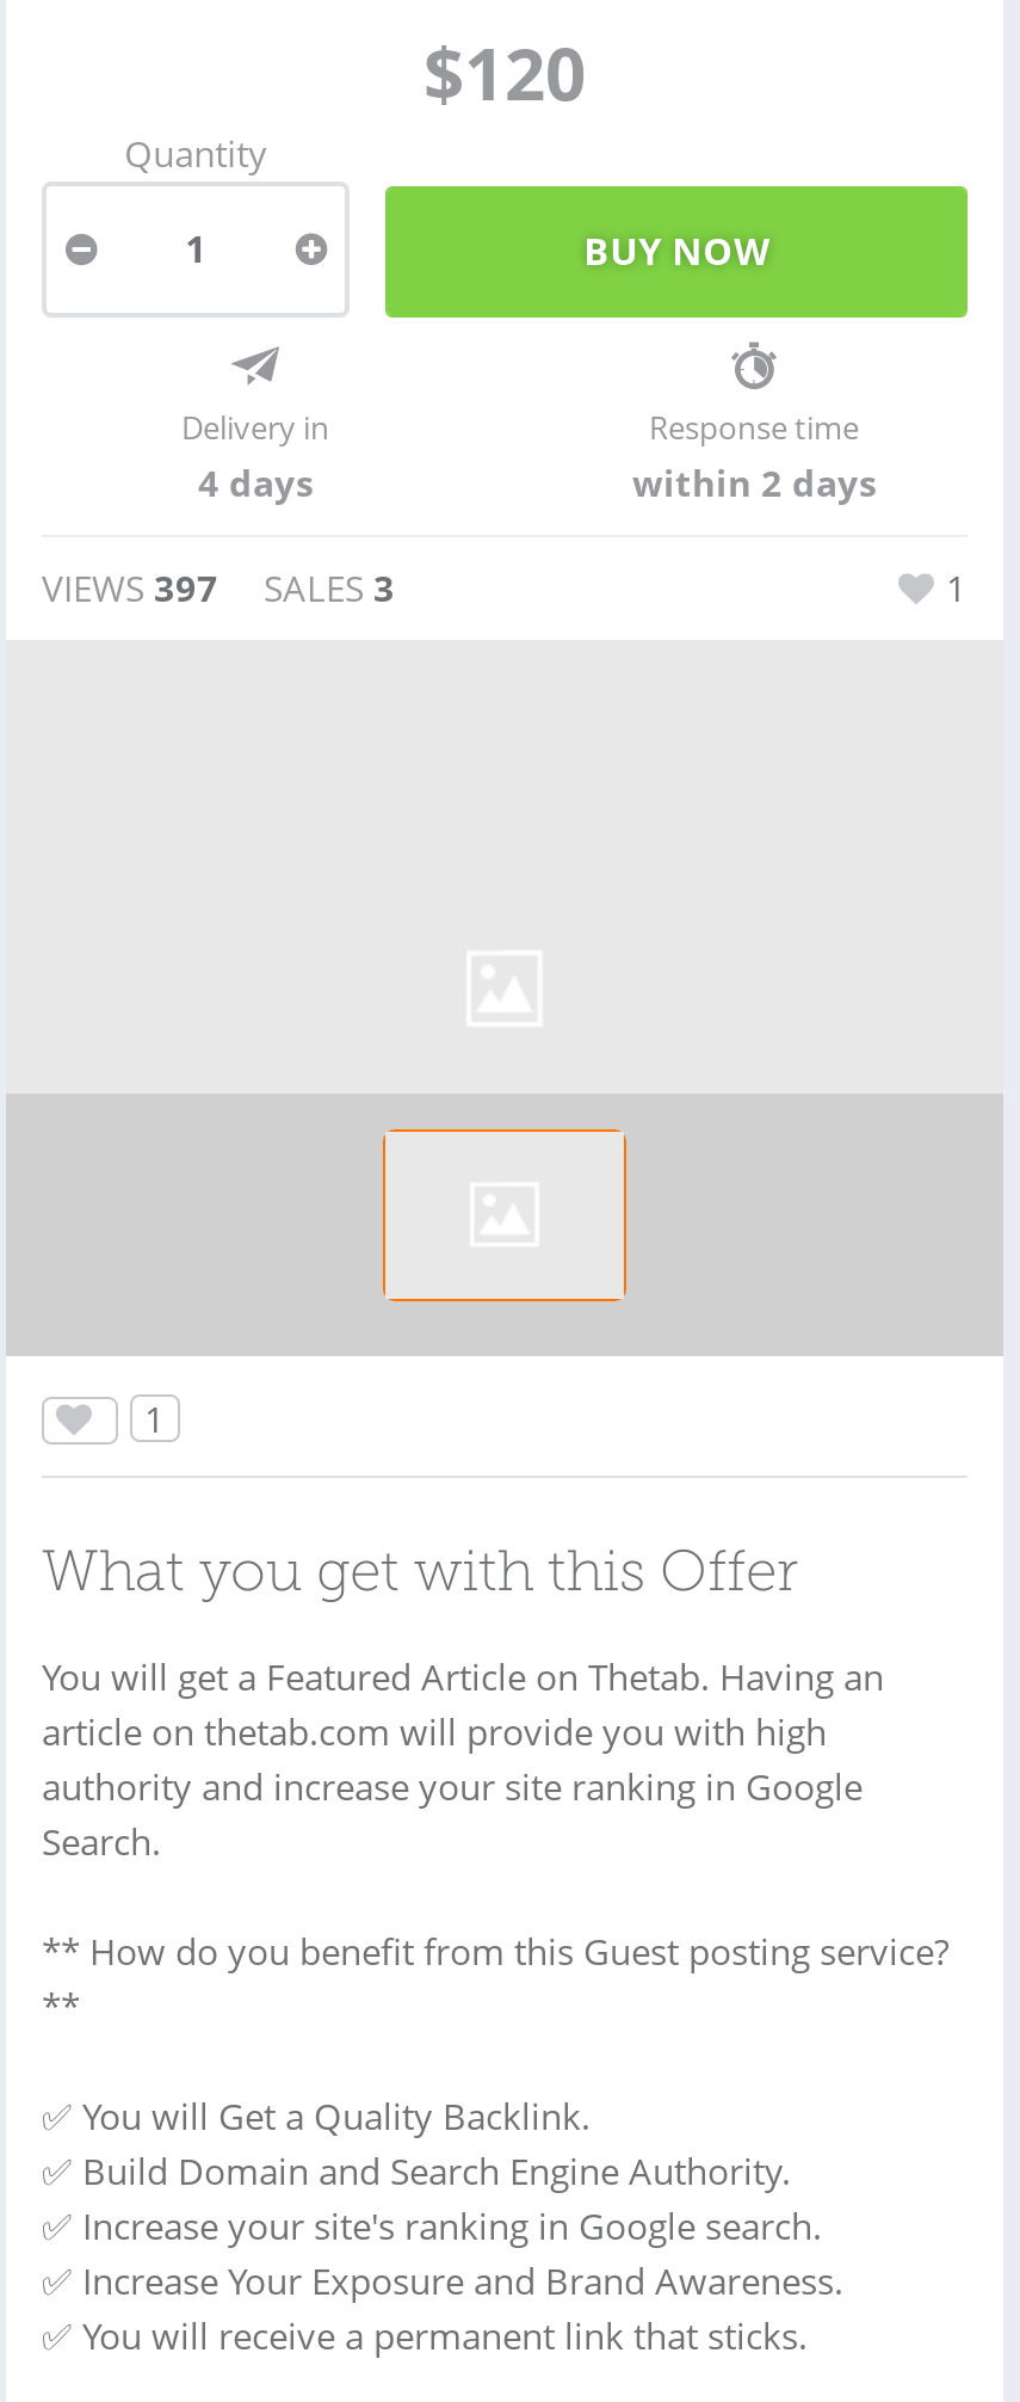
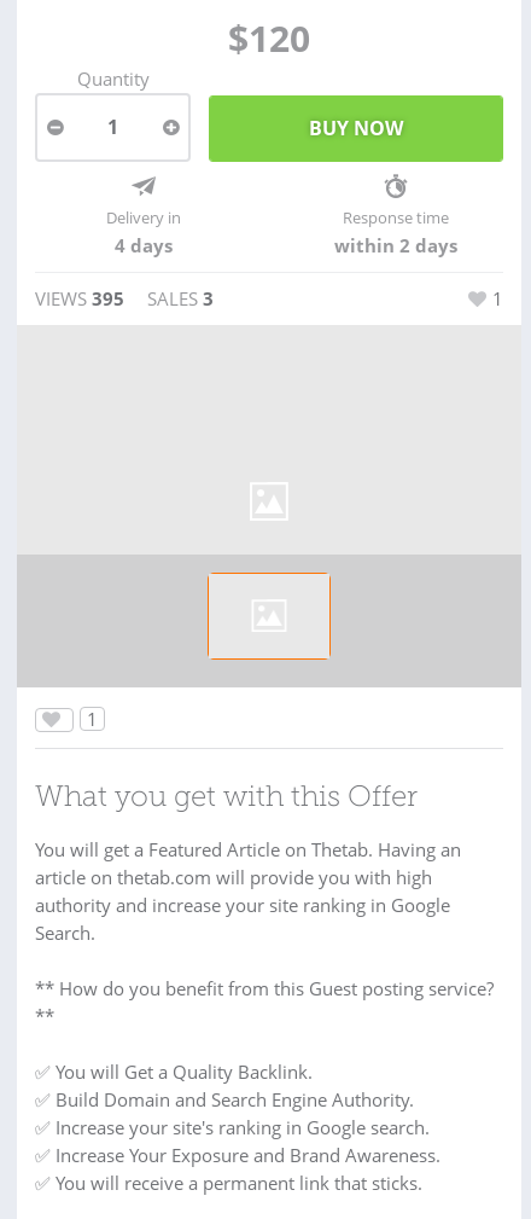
[42,563,395,611] VIEWS 397 SALES 3 -> [35,286,214,310] VIEWS 395 SALES 3

